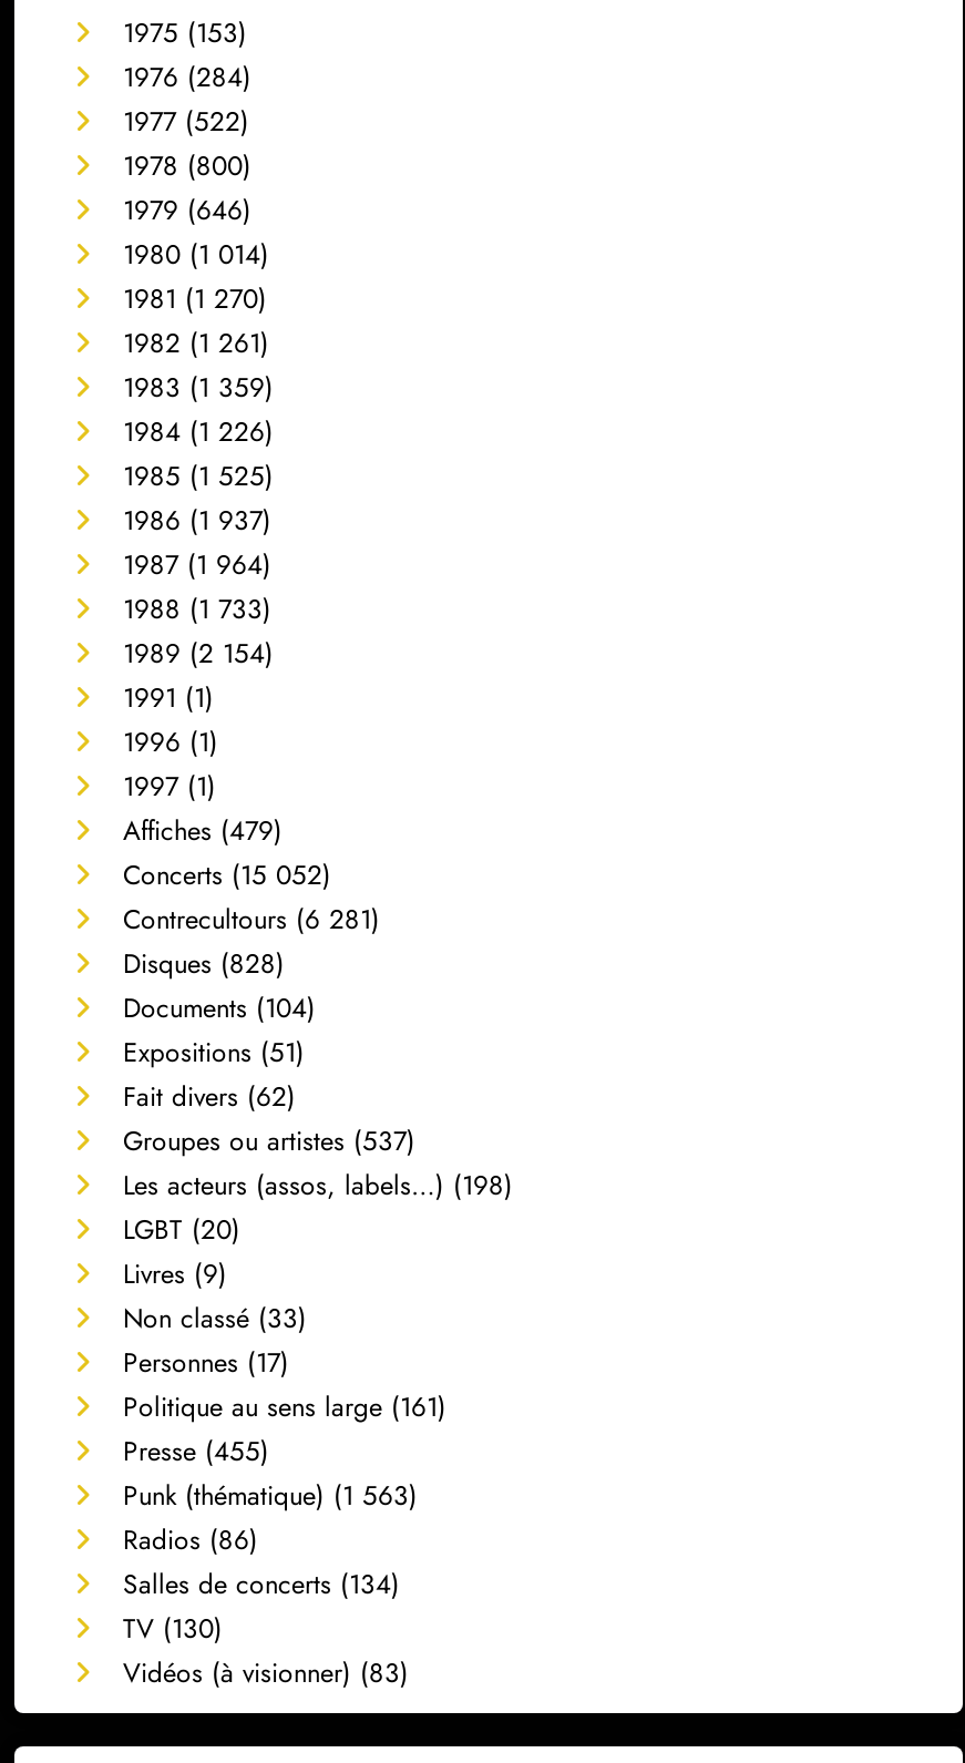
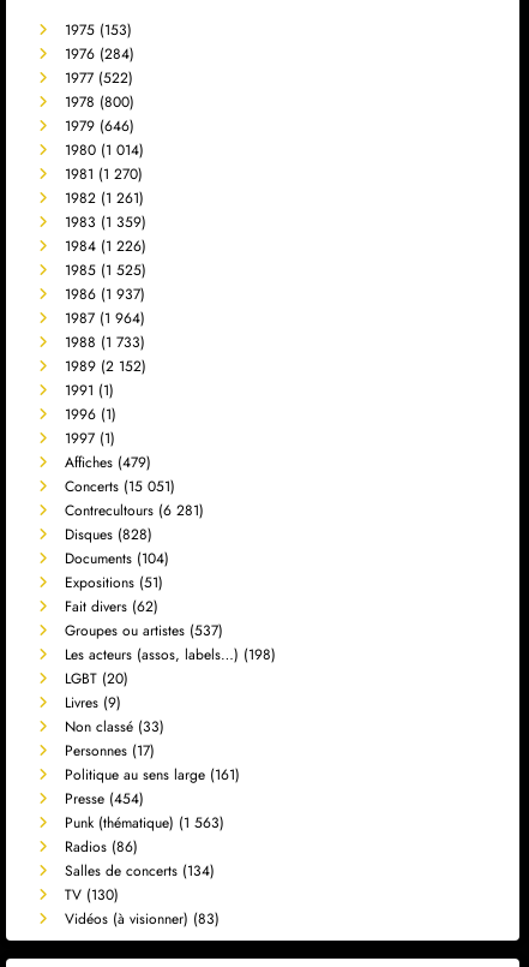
[123,633,274,673] 1989 (2 154) -> [65,355,146,377] 1989 (2 152)
[123,855,331,894] Concerts (15 052) -> [65,475,175,497] Concerts (15 051)
[123,1431,269,1471] Presse (455) -> [65,788,144,809] Presse (454)

